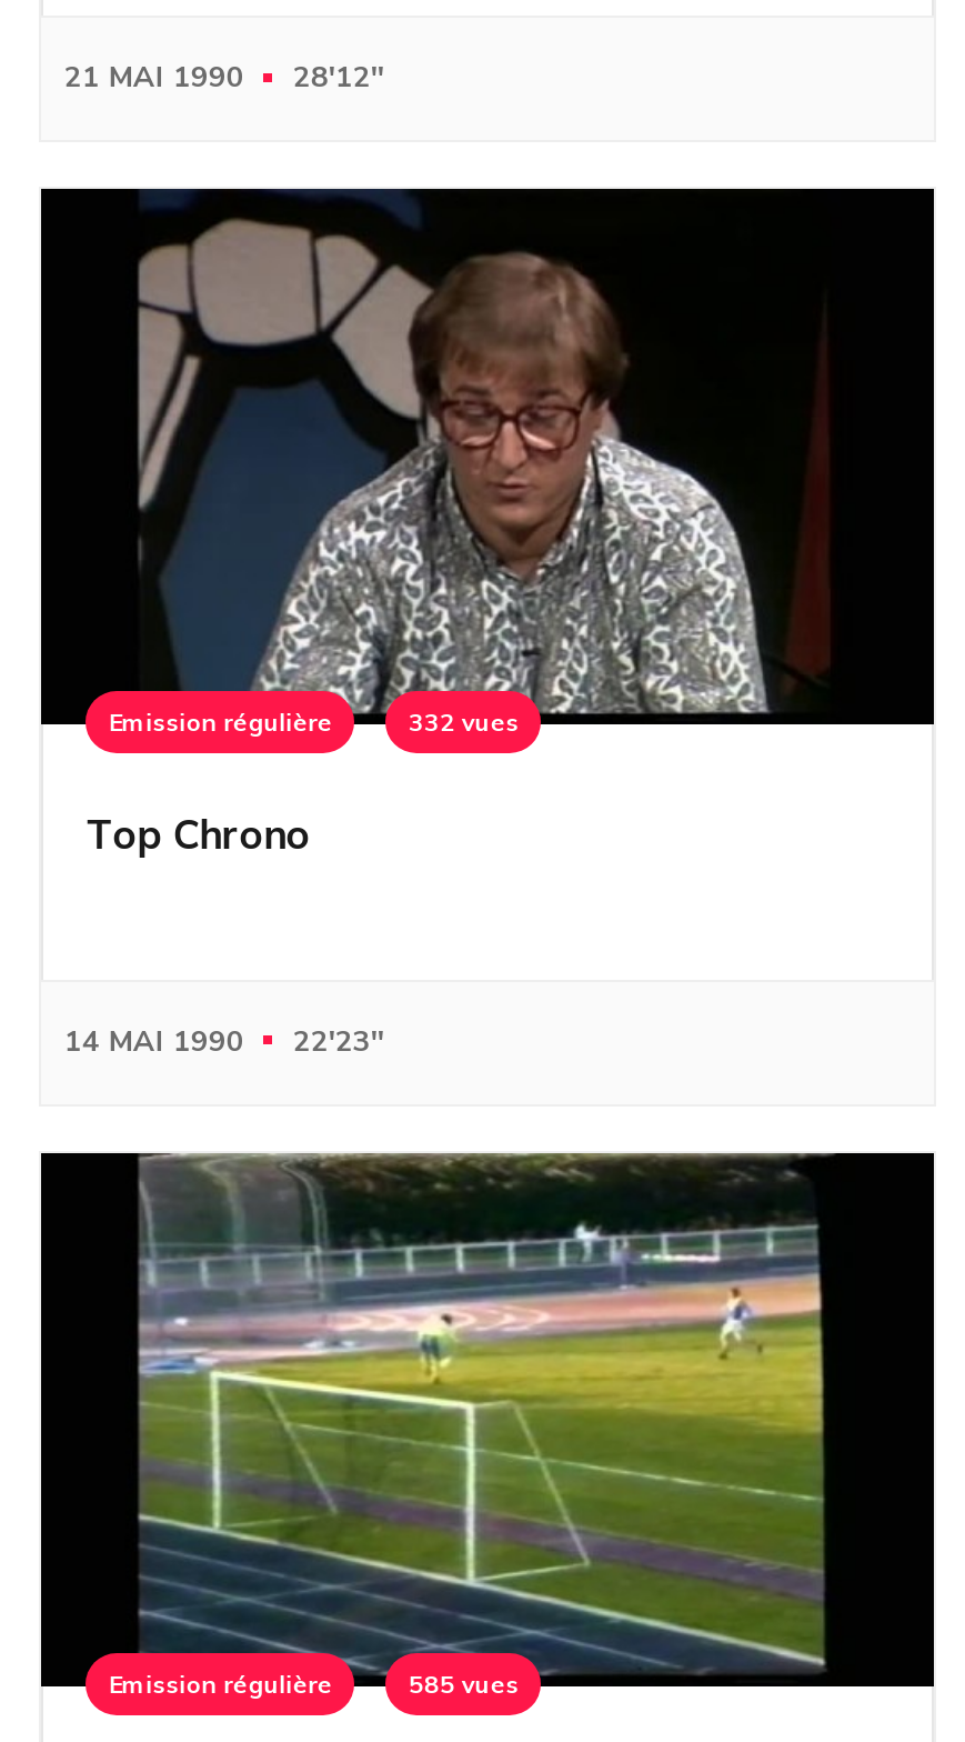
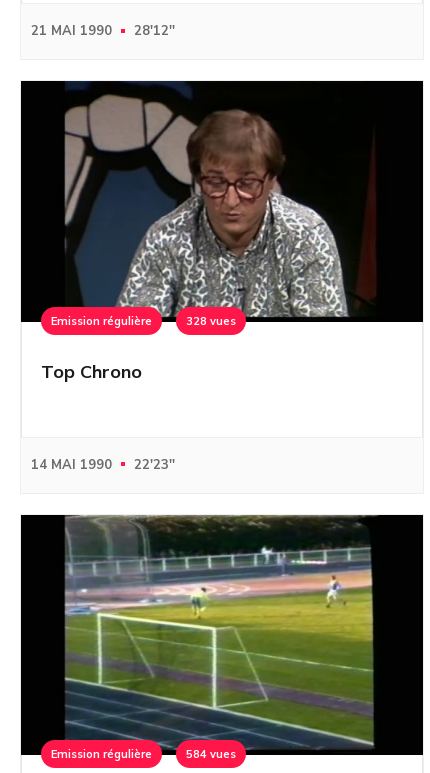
[408,706,519,737] 332 vues -> [186,314,236,328] 328 vues
[408,1669,519,1700] 585 vues -> [186,747,236,761] 584 vues

